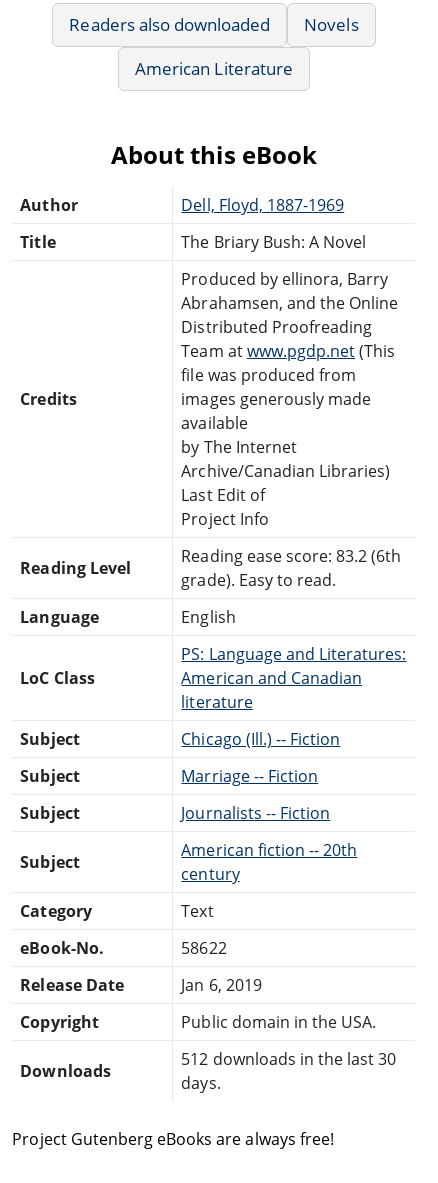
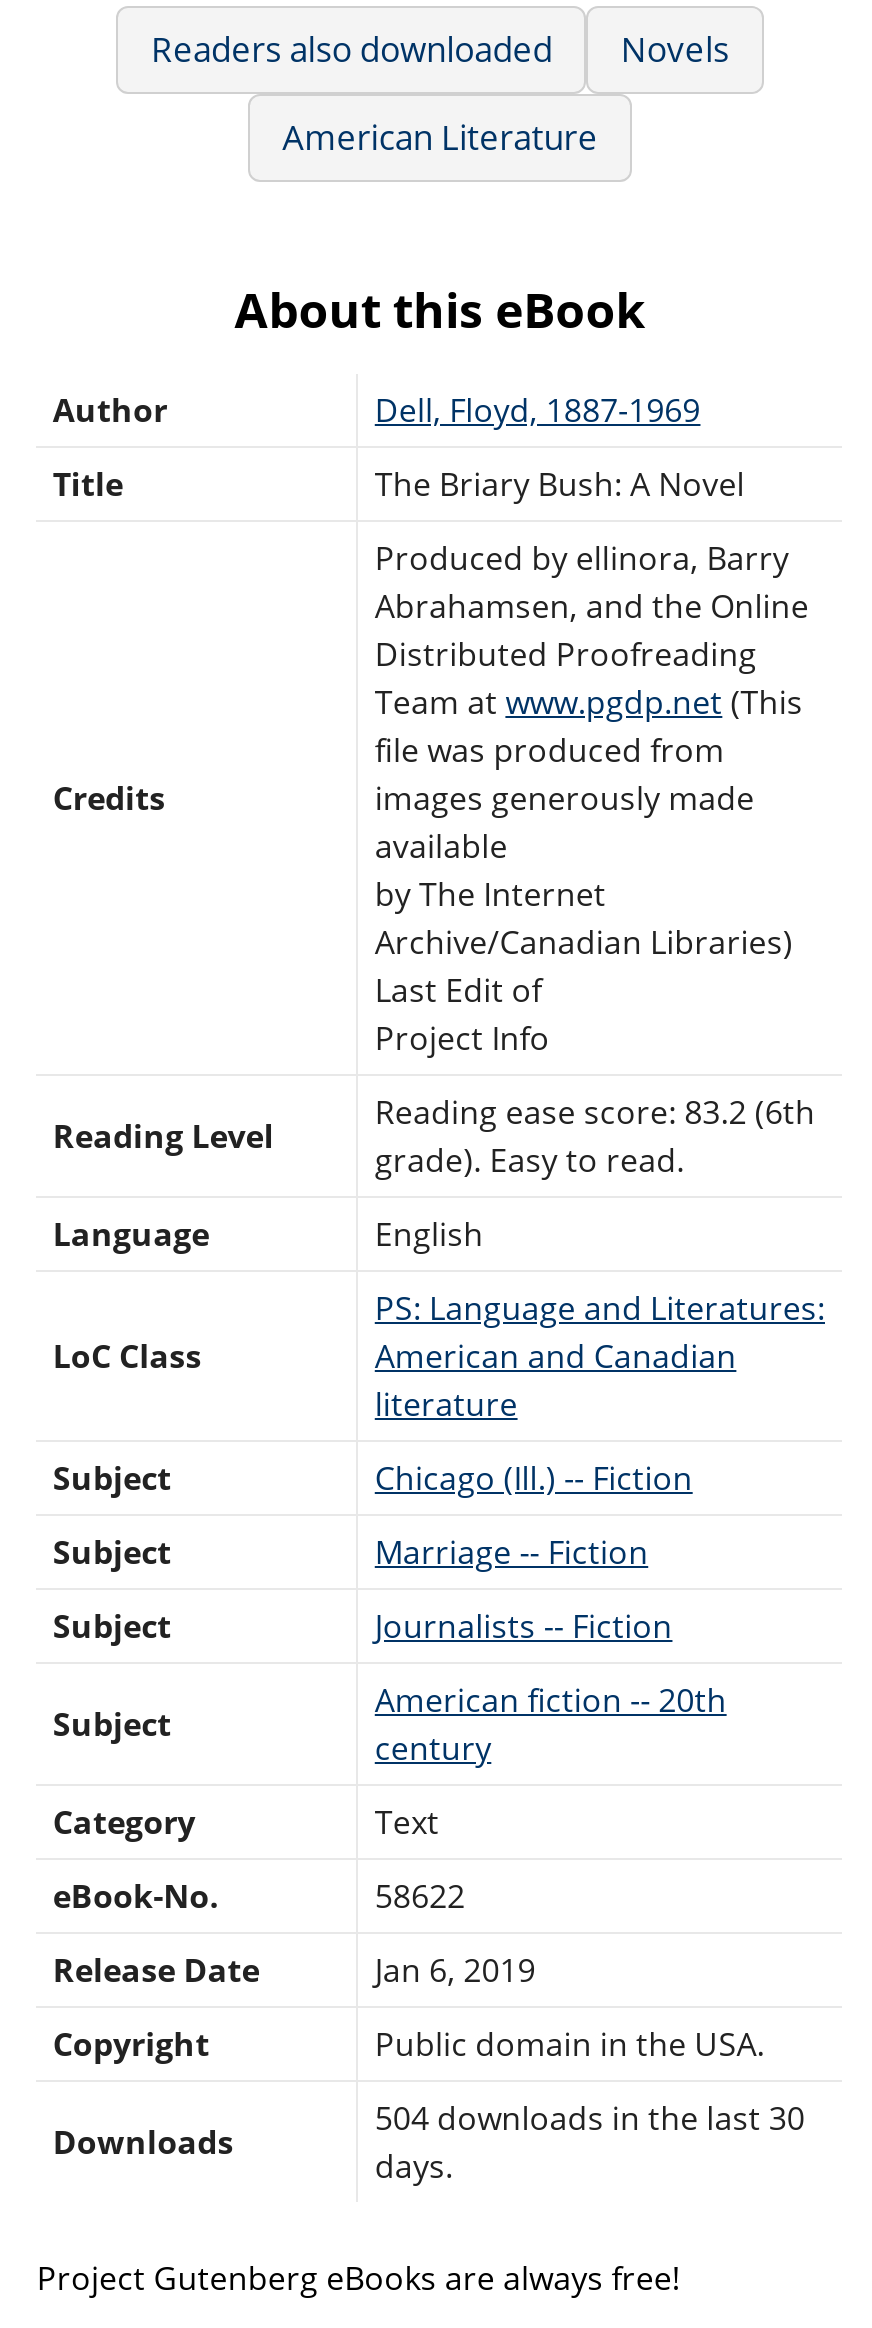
[181,1048,396,1070] 512 downloads in the last 30 -> [375,2096,805,2140] 504 downloads in the last 30

